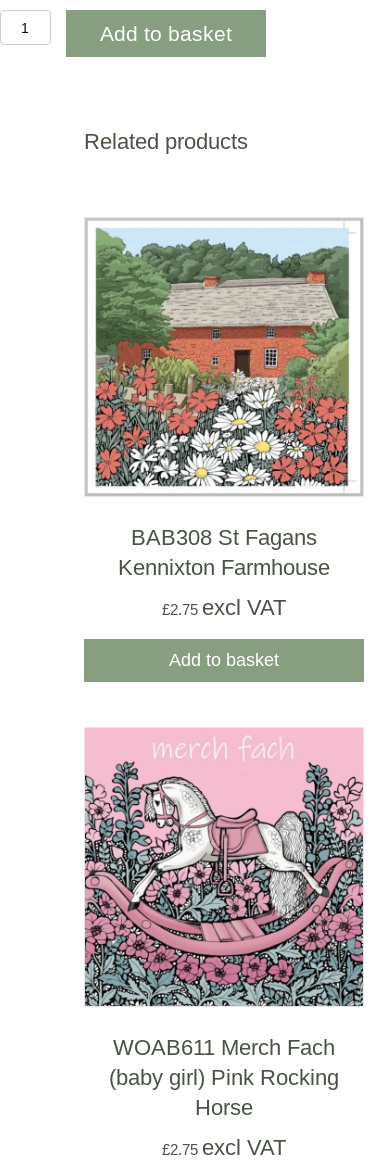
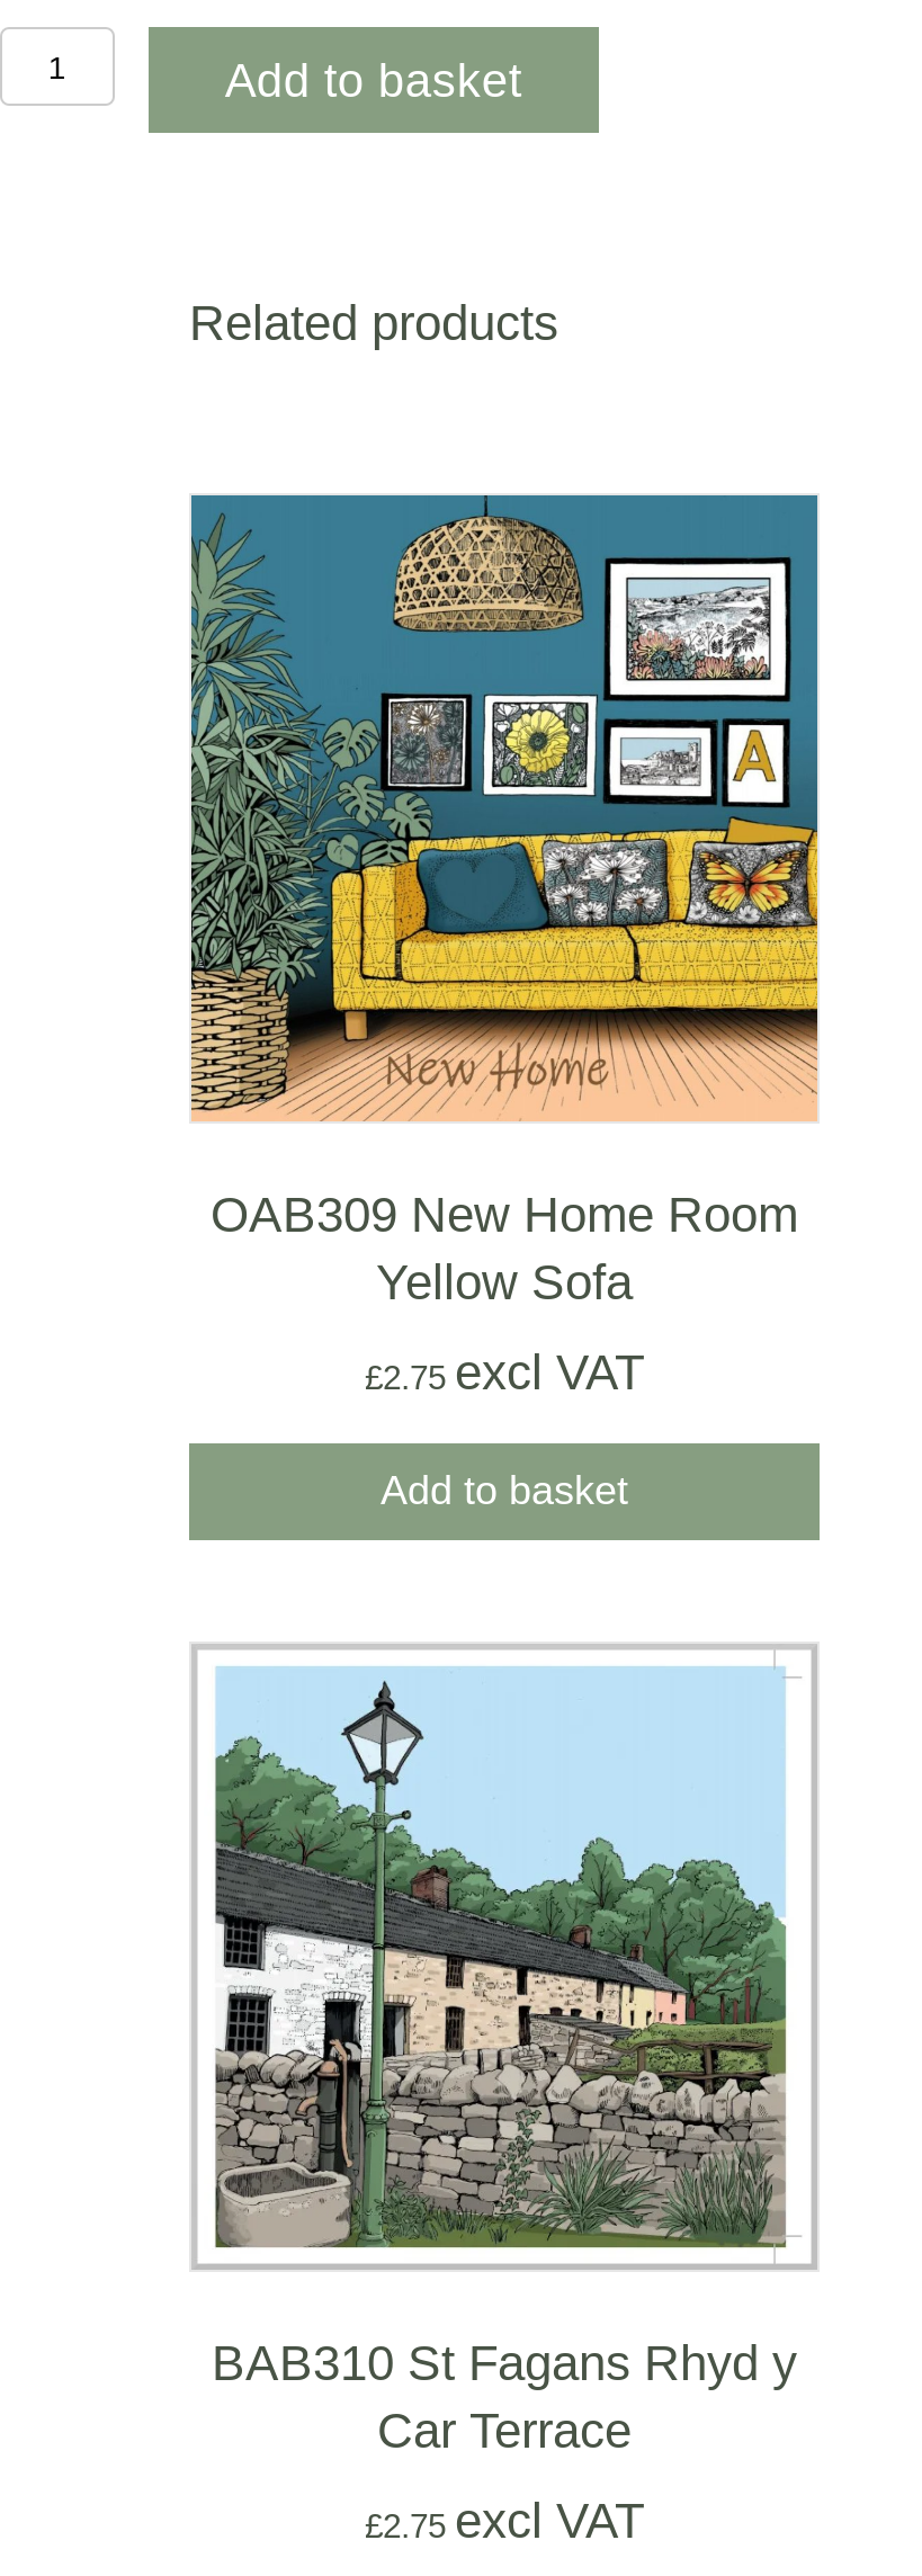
[85,218,363,580] [image] | BAB308 St Fagans | Kennixton Farmhouse -> [189,493,820,1311] [image] | OAB309 New Home Room | Yellow Sofa
[84,728,364,1120] [image] | WOAB611 Merch Fach | (baby girl) Pink Rocking | Horse -> [191,1644,817,2459] [image] | BAB310 St Fagans Rhyd y | Car Terrace

